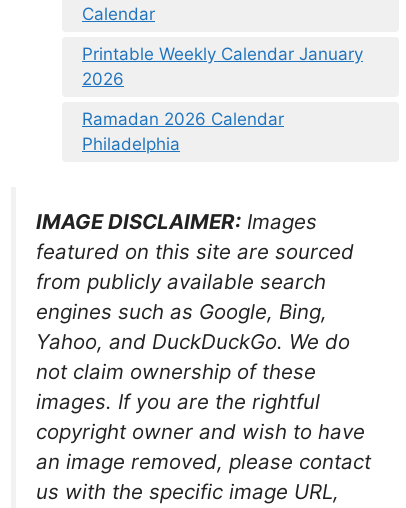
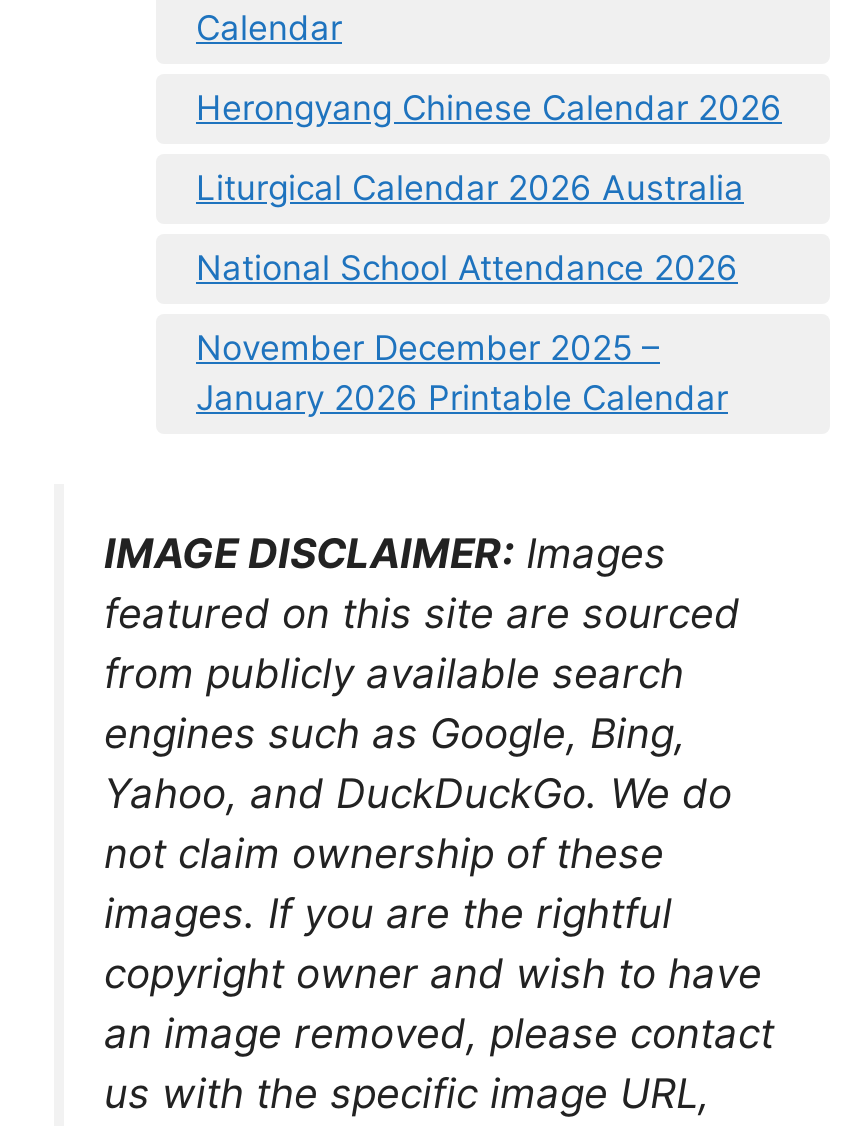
[82,43,363,153] Printable Weekly Calendar January | 2026 | Ramadan 2026 Calendar | Philadelphia -> [196,87,782,417] Herongyang Chinese Calendar 2026 | Liturgical Calendar 2026 Australia | National School Attendance 2026 | November December 2025 – | January 2026 Printable Calendar

